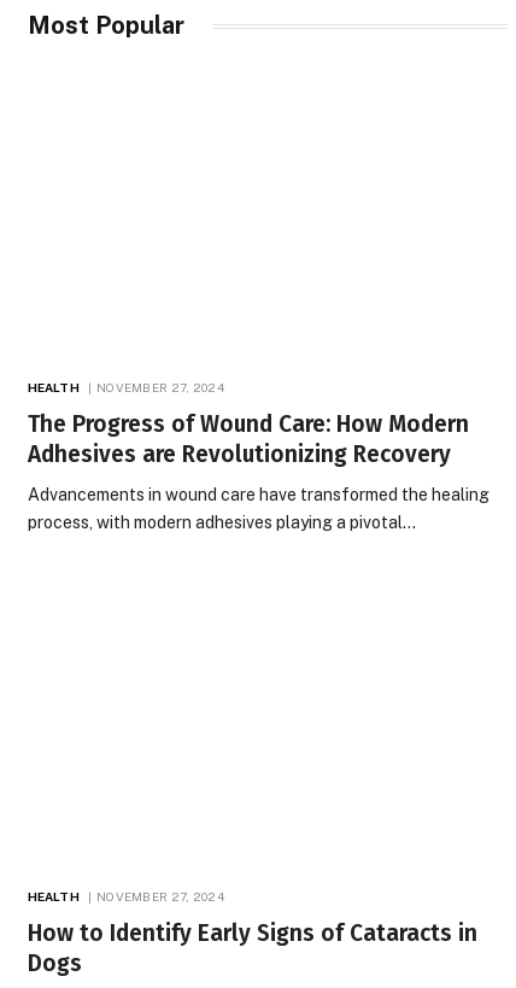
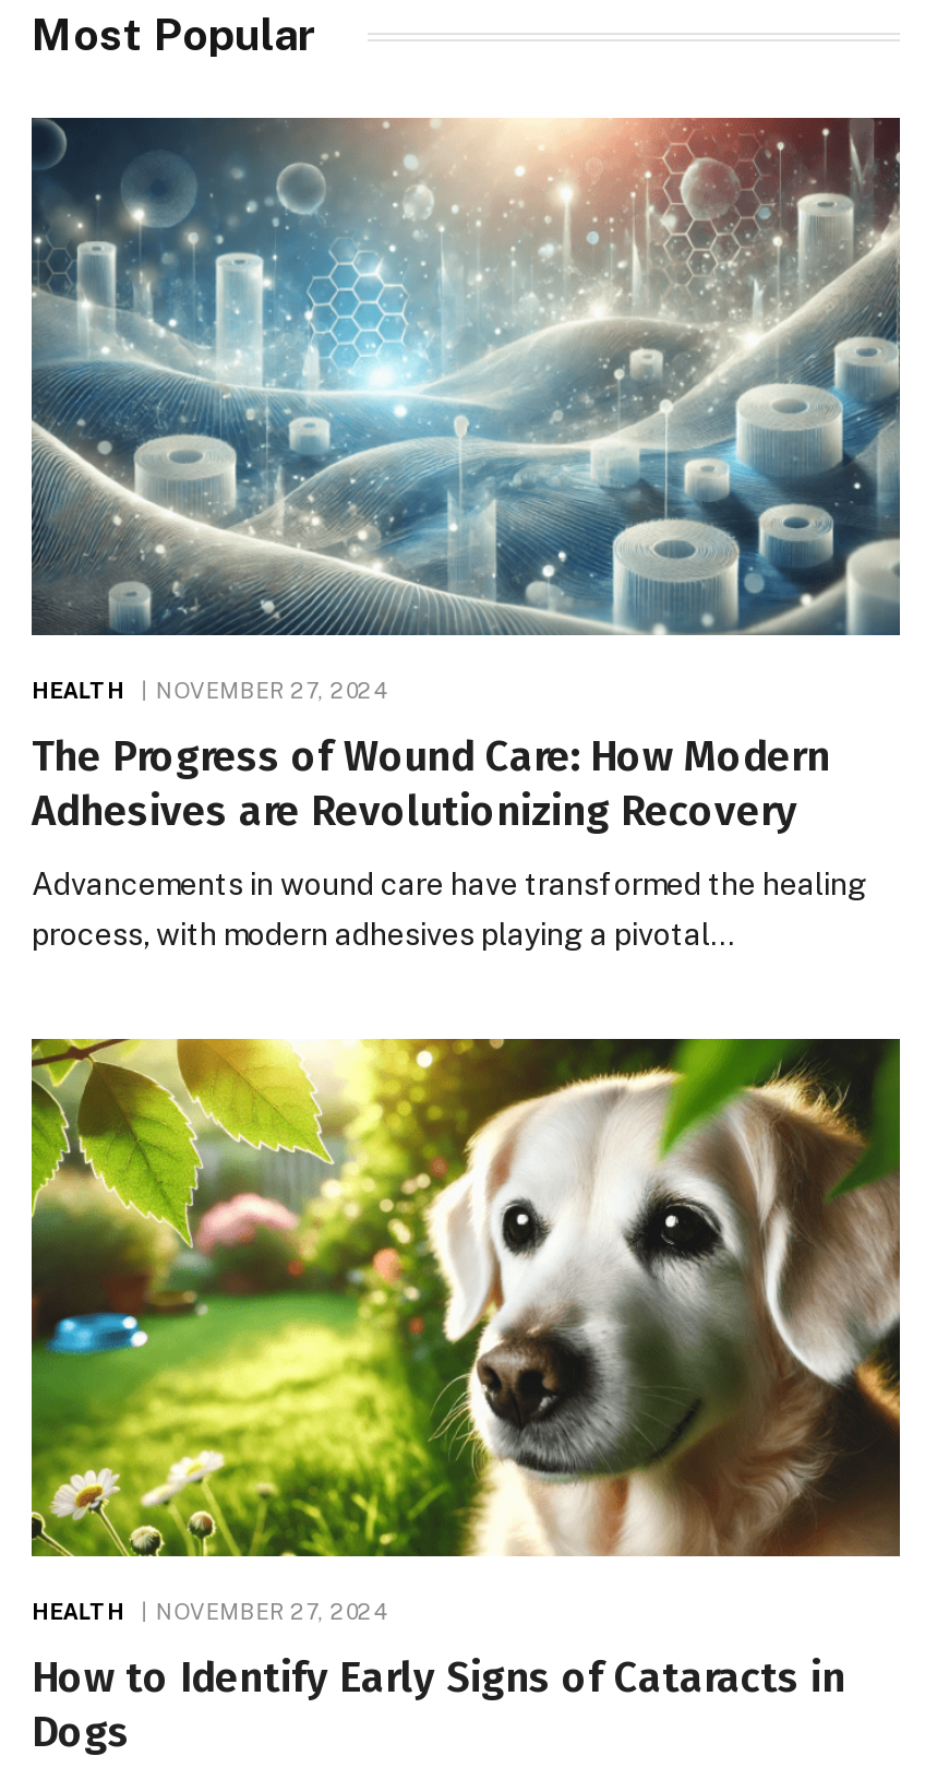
none -> [29,116,902,637] [image]
none -> [29,1037,902,1558] [image]

